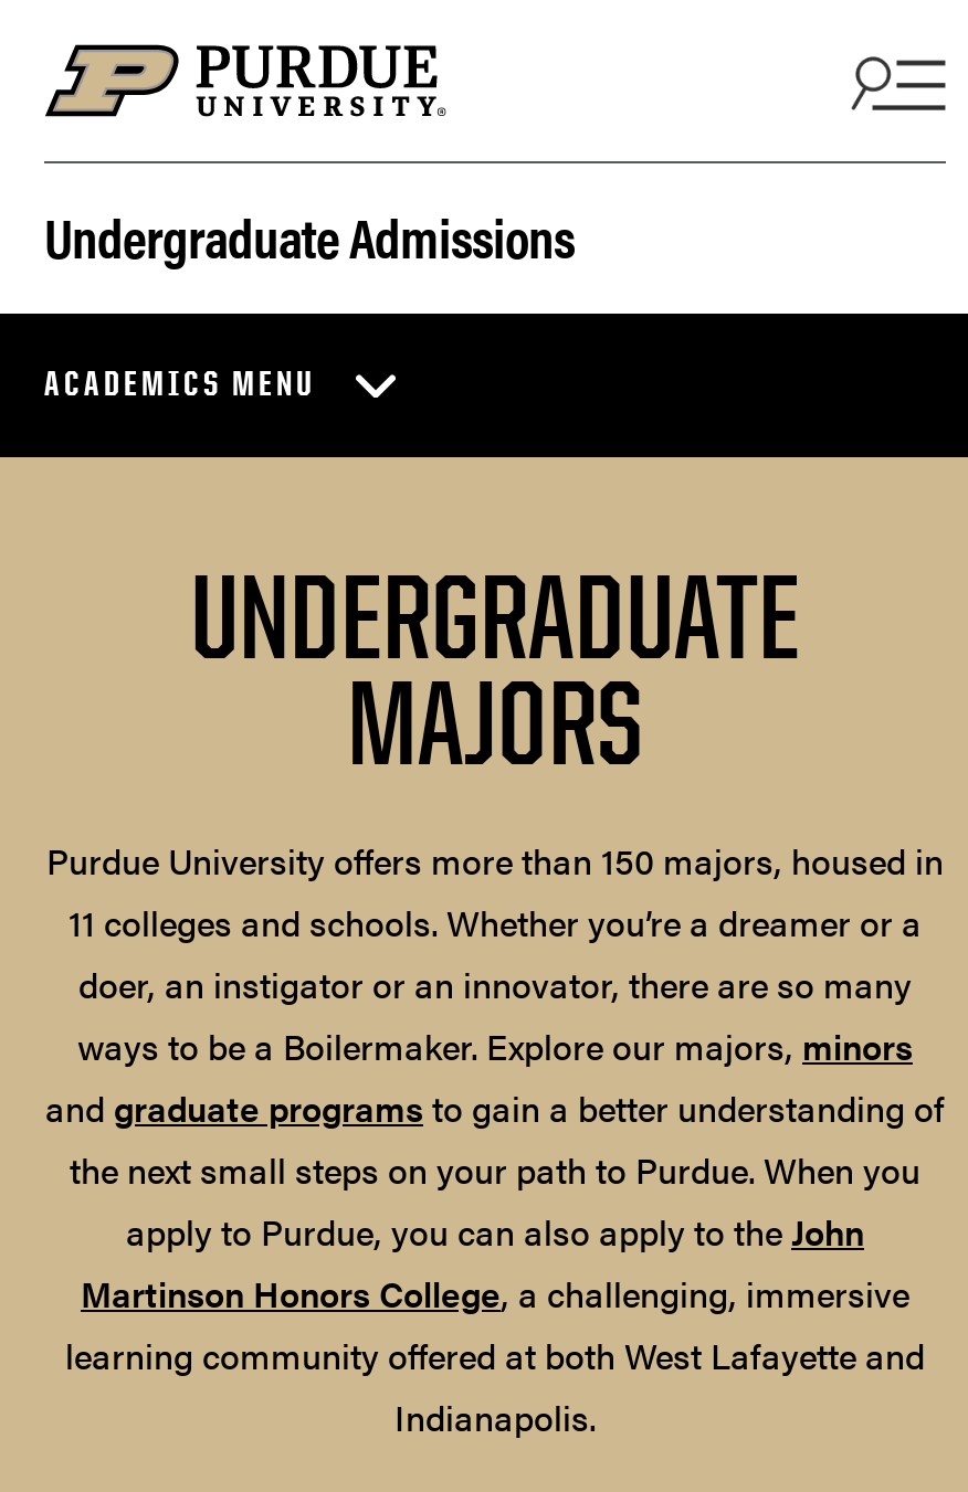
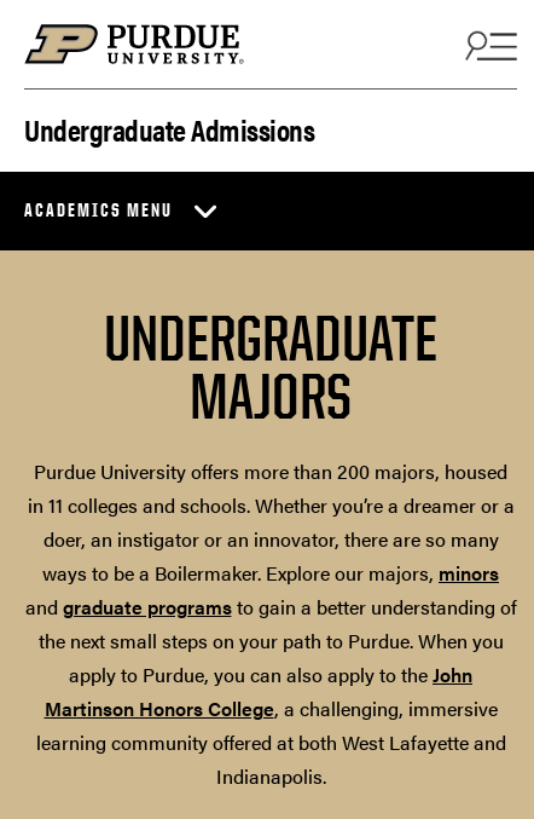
[46,835,944,948] Purdue University offers more than 150 majors, housed in | 11 colleges and schools. Whether you’re a dreamer or a -> [27,458,514,519] Purdue University offers more than 200 majors, housed | in 11 colleges and schools. Whether you’re a dreamer or a

